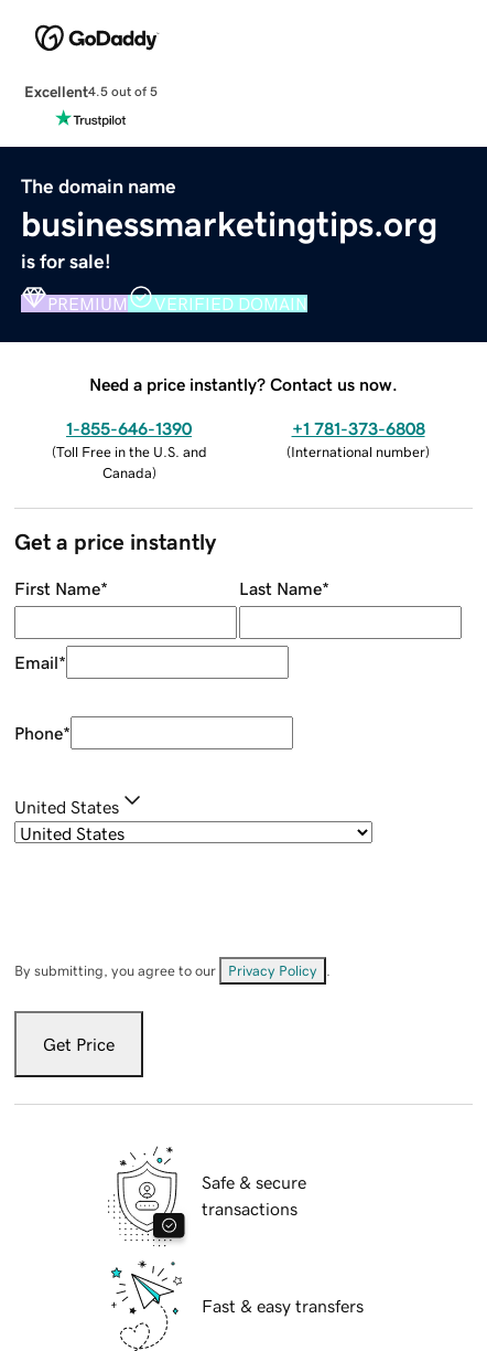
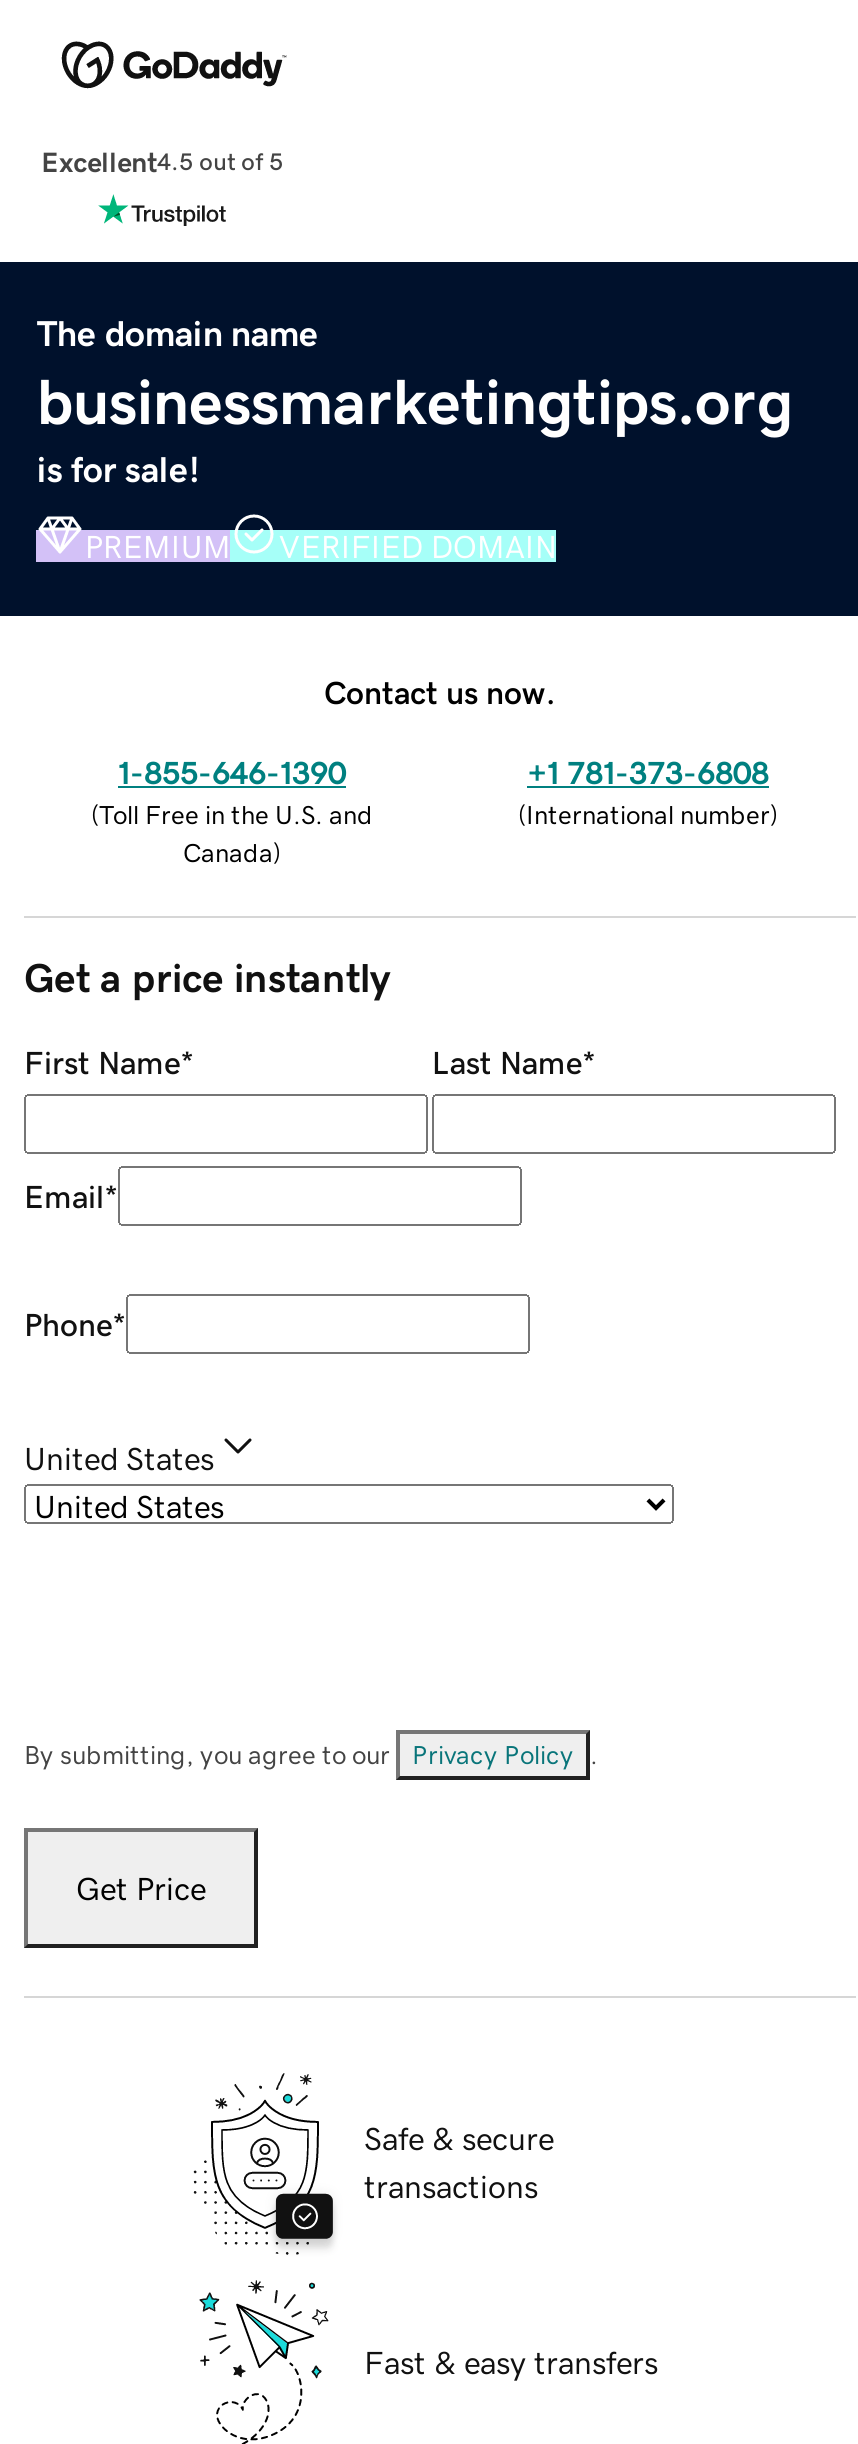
[89,375,398,392] Need a price instantly? Contact us now. -> [324,675,556,707] Contact us now.

